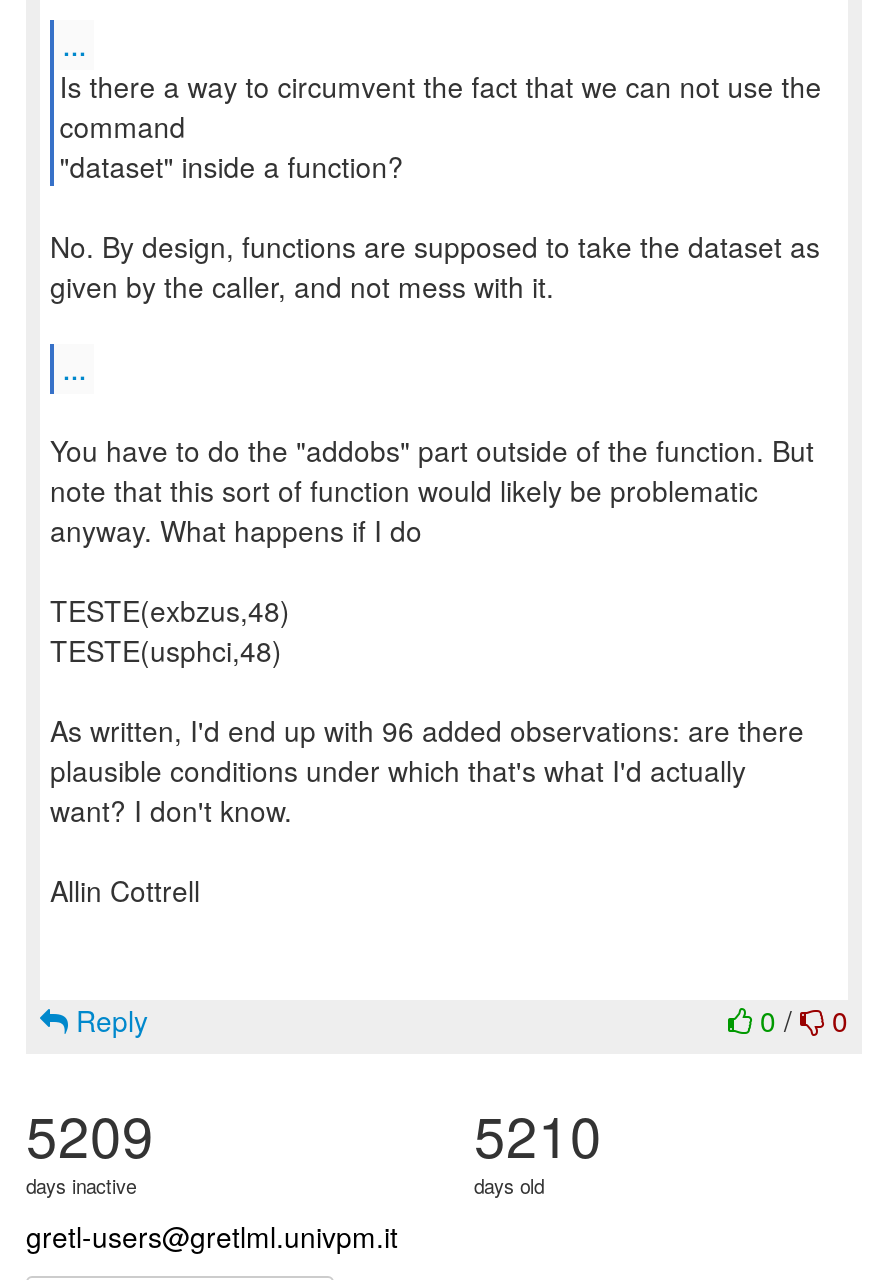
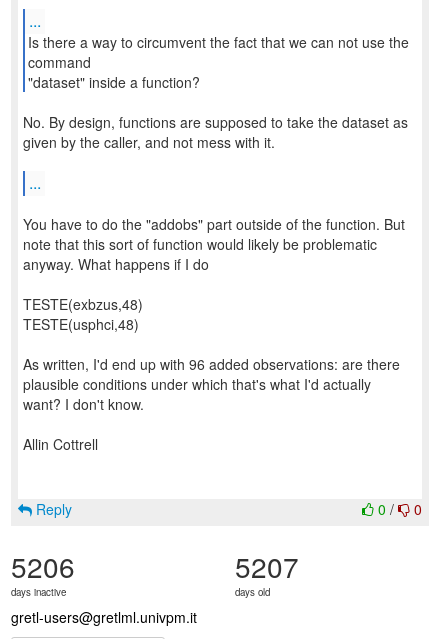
[26,1094,154,1174] 5209 -> [11,546,75,586] 5206
[474,1094,602,1174] 5210 -> [235,546,299,586] 5207

